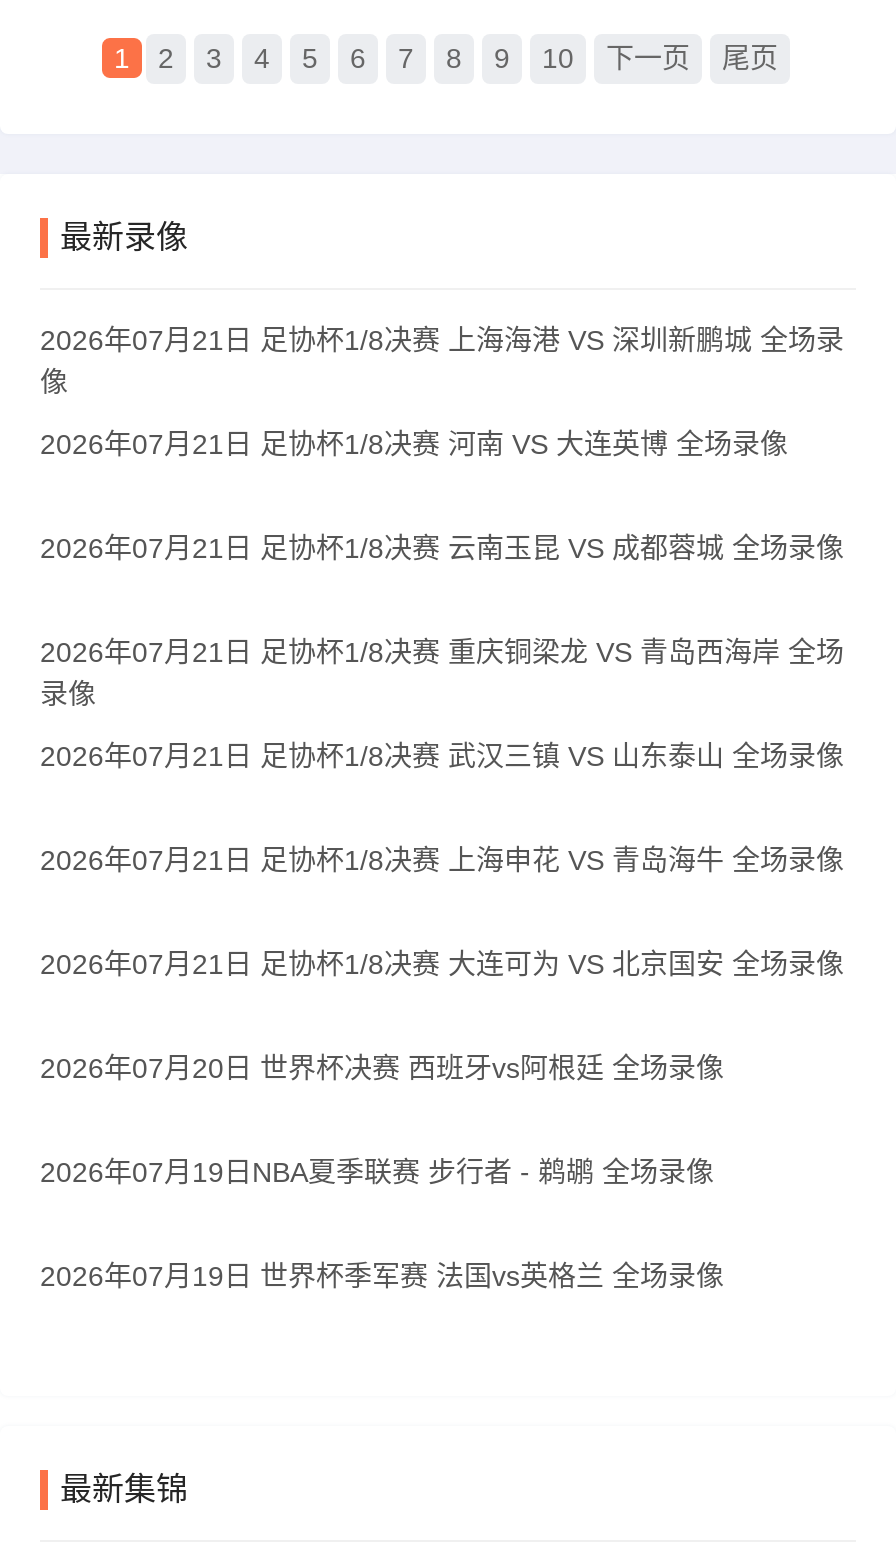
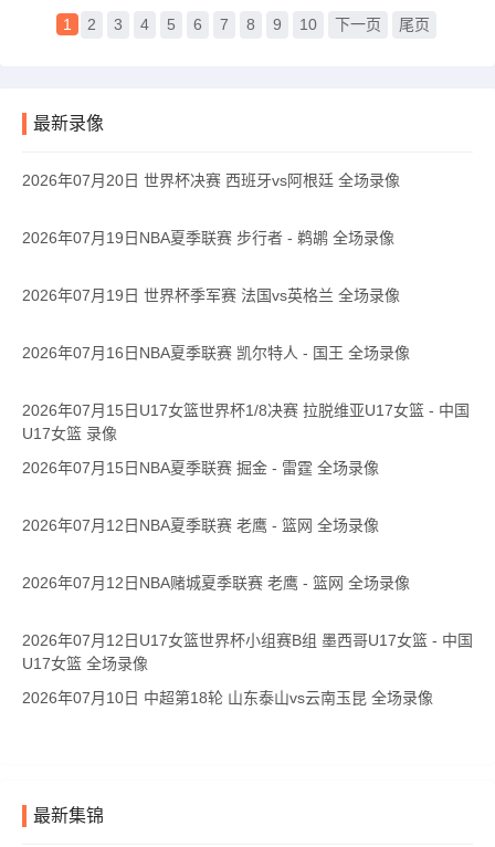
[40,324,844,980] 2026年07月21日 足协杯1/8决赛 上海海港 VS 深圳新鹏城 全场录 | 像 | 2026年07月21日 足协杯1/8决赛 河南 VS 大连英博 全场录像 | 2026年07月21日 足协杯1/8决赛 云南玉昆 VS 成都蓉城 全场录像 | 2026年07月21日 足协杯1/8决赛 重庆铜梁龙 VS 青岛西海岸 全场 | 录像 | 2026年07月21日 足协杯1/8决赛 武汉三镇 VS 山东泰山 全场录像 | 2026年07月21日 足协杯1/8决赛 上海申花 VS 青岛海牛 全场录像 | 2026年07月21日 足协杯1/8决赛 大连可为 VS 北京国安 全场录像 -> none
moved [40,1052,724,1292] -> [22,171,400,304]: 2026年07月20日 世界杯决赛 西班牙vs阿根廷 全场录像 | 2026年07月19日NBA夏季联赛 步行者 - 鹈鹕 全场录像 | 2026年07月19日 世界杯季军赛 法国vs英格兰 全场录像
none -> [22,344,473,707] 2026年07月16日NBA夏季联赛 凯尔特人 - 国王 全场录像 | 2026年07月15日U17女篮世界杯1/8决赛 拉脱维亚U17女篮 - 中国 | U17女篮 录像 | 2026年07月15日NBA夏季联赛 掘金 - 雷霆 全场录像 | 2026年07月12日NBA夏季联赛 老鹰 - 篮网 全场录像 | 2026年07月12日NBA赌城夏季联赛 老鹰 - 篮网 全场录像 | 2026年07月12日U17女篮世界杯小组赛B组 墨西哥U17女篮 - 中国 | U17女篮 全场录像 | 2026年07月10日 中超第18轮 山东泰山vs云南玉昆 全场录像

